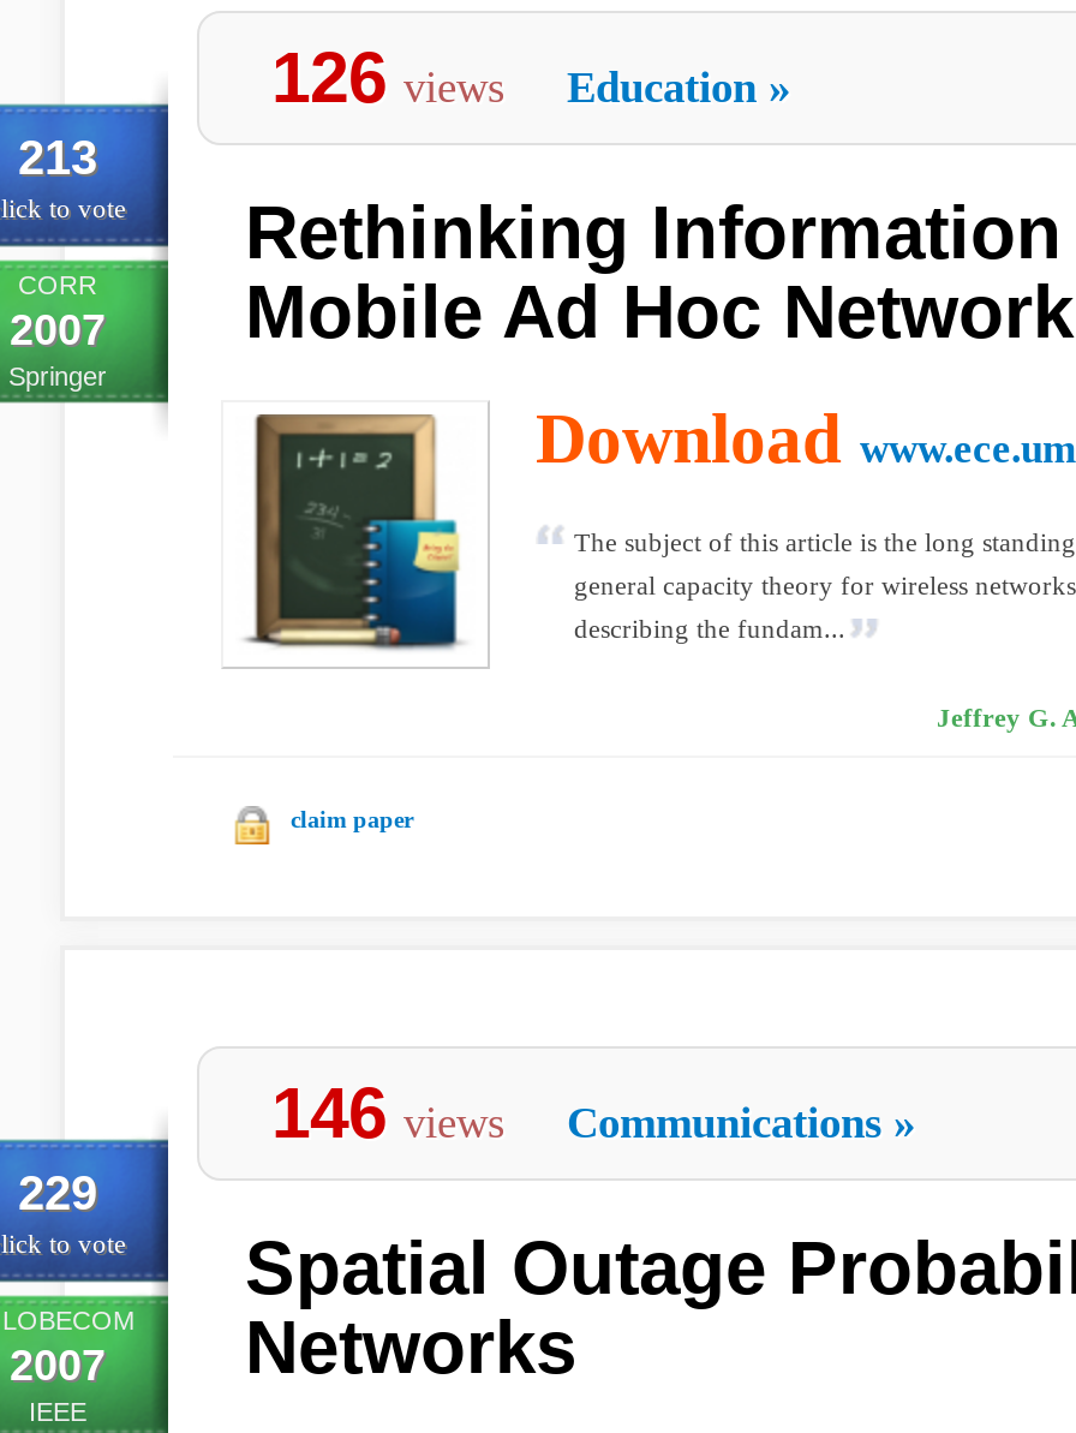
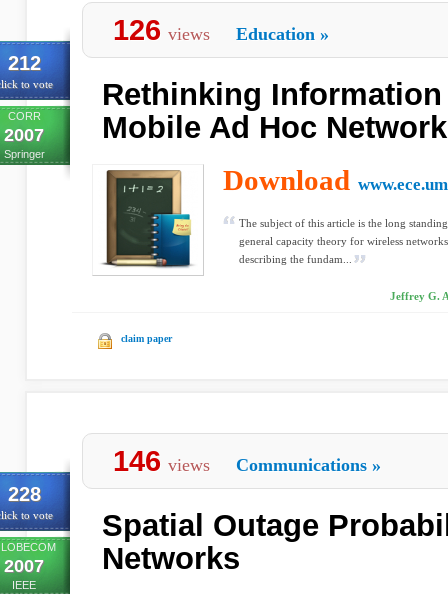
[18,131,97,184] 213 -> [7,52,40,74] 212
[18,1166,97,1219] 229 -> [7,483,40,505] 228

